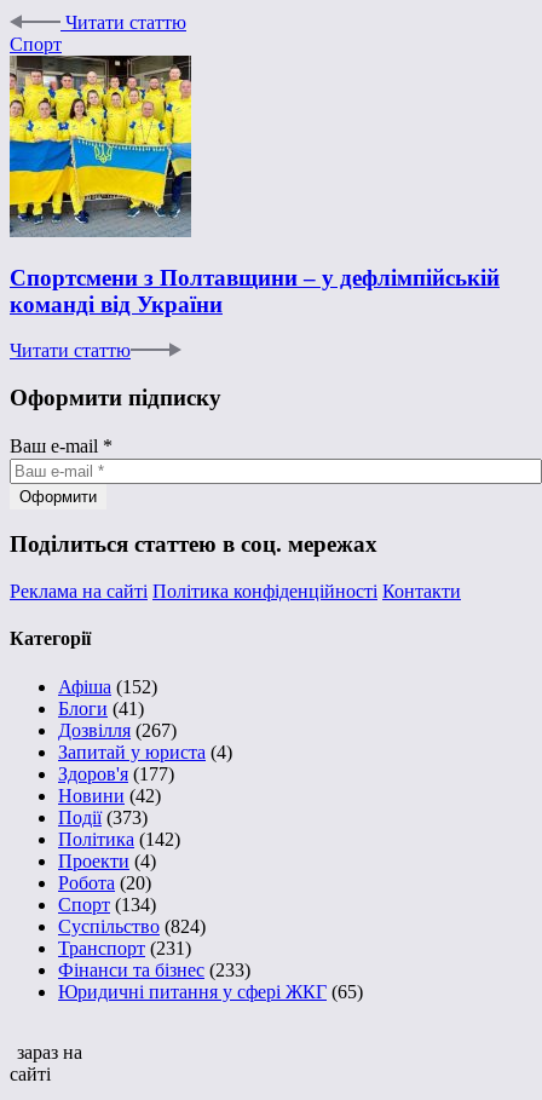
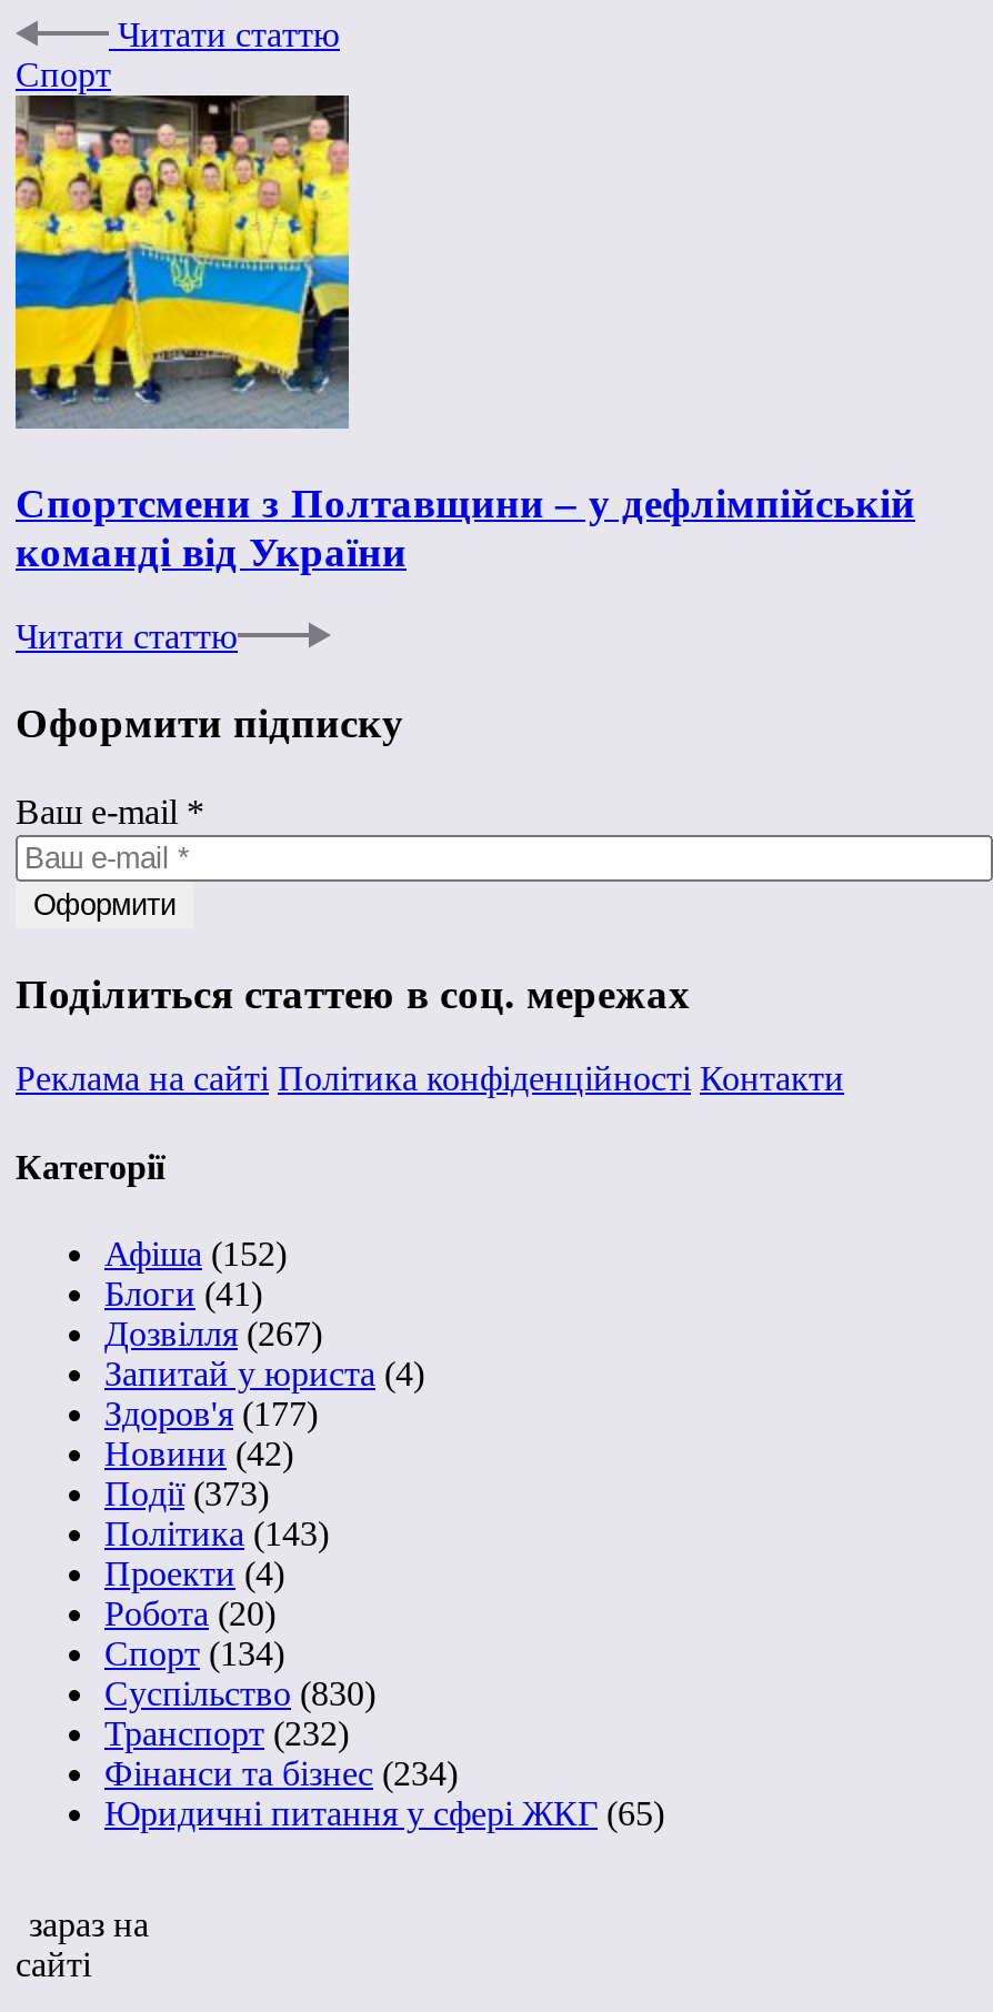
[58,829,180,849] Політика (142) -> [104,1514,329,1552] Політика (143)
[58,916,206,936] Суспільство (824) -> [104,1674,375,1712] Суспільство (830)
[58,937,191,958] Транспорт (231) -> [104,1714,349,1752] Транспорт (232)
[58,959,250,980] Фінанси та бізнес (233) -> [104,1754,458,1791] Фінанси та бізнес (234)

